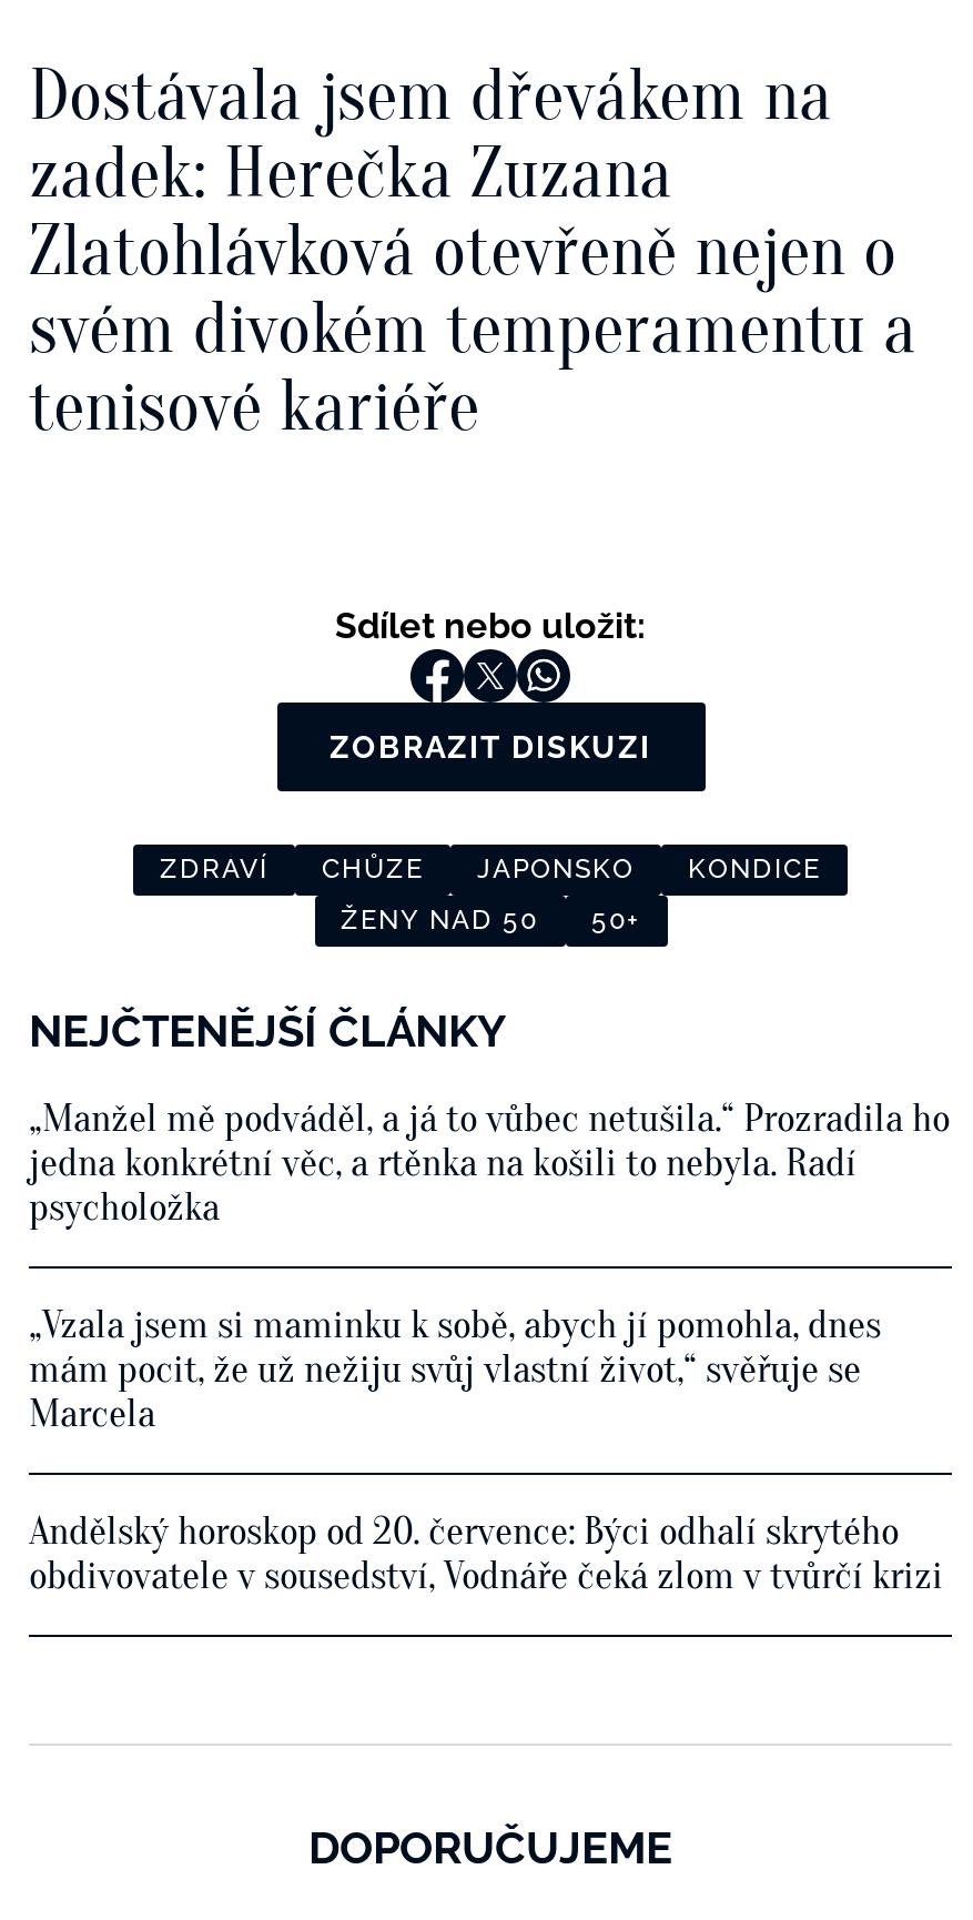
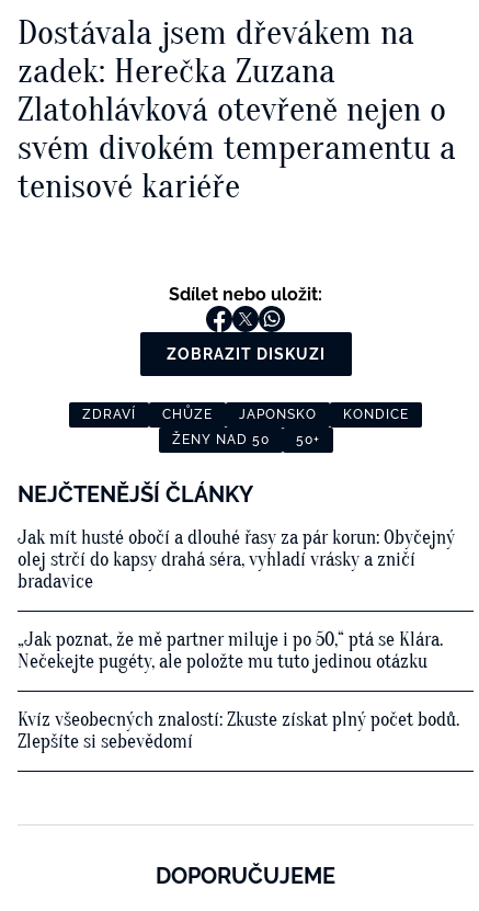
[29,1095,950,1230] „Manžel mě podváděl, a já to vůbec netušila.“ Prozradila ho | jedna konkrétní věc, a rtěnka na košili to nebyla. Radí | psycholožka -> [18,526,455,593] Jak mít husté obočí a dlouhé řasy za pár korun: Obyčejný | olej strčí do kapsy drahá séra, vyhladí vrásky a zničí | bradavice
[29,1301,881,1437] „Vzala jsem si maminku k sobě, abych jí pomohla, dnes | mám pocit, že už nežiju svůj vlastní život,“ svěřuje se | Marcela -> [18,628,443,673] „Jak poznat, že mě partner miluje i po 50,“ ptá se Klára. | Nečekejte pugéty, ale položte mu tuto jedinou otázku
[29,1508,943,1599] Andělský horoskop od 20. července: Býci odhalí skrytého | obdivovatele v sousedství, Vodnáře čeká zlom v tvůrčí krizi -> [18,708,459,753] Kvíz všeobecných znalostí: Zkuste získat plný počet bodů. | Zlepšíte si sebevědomí

